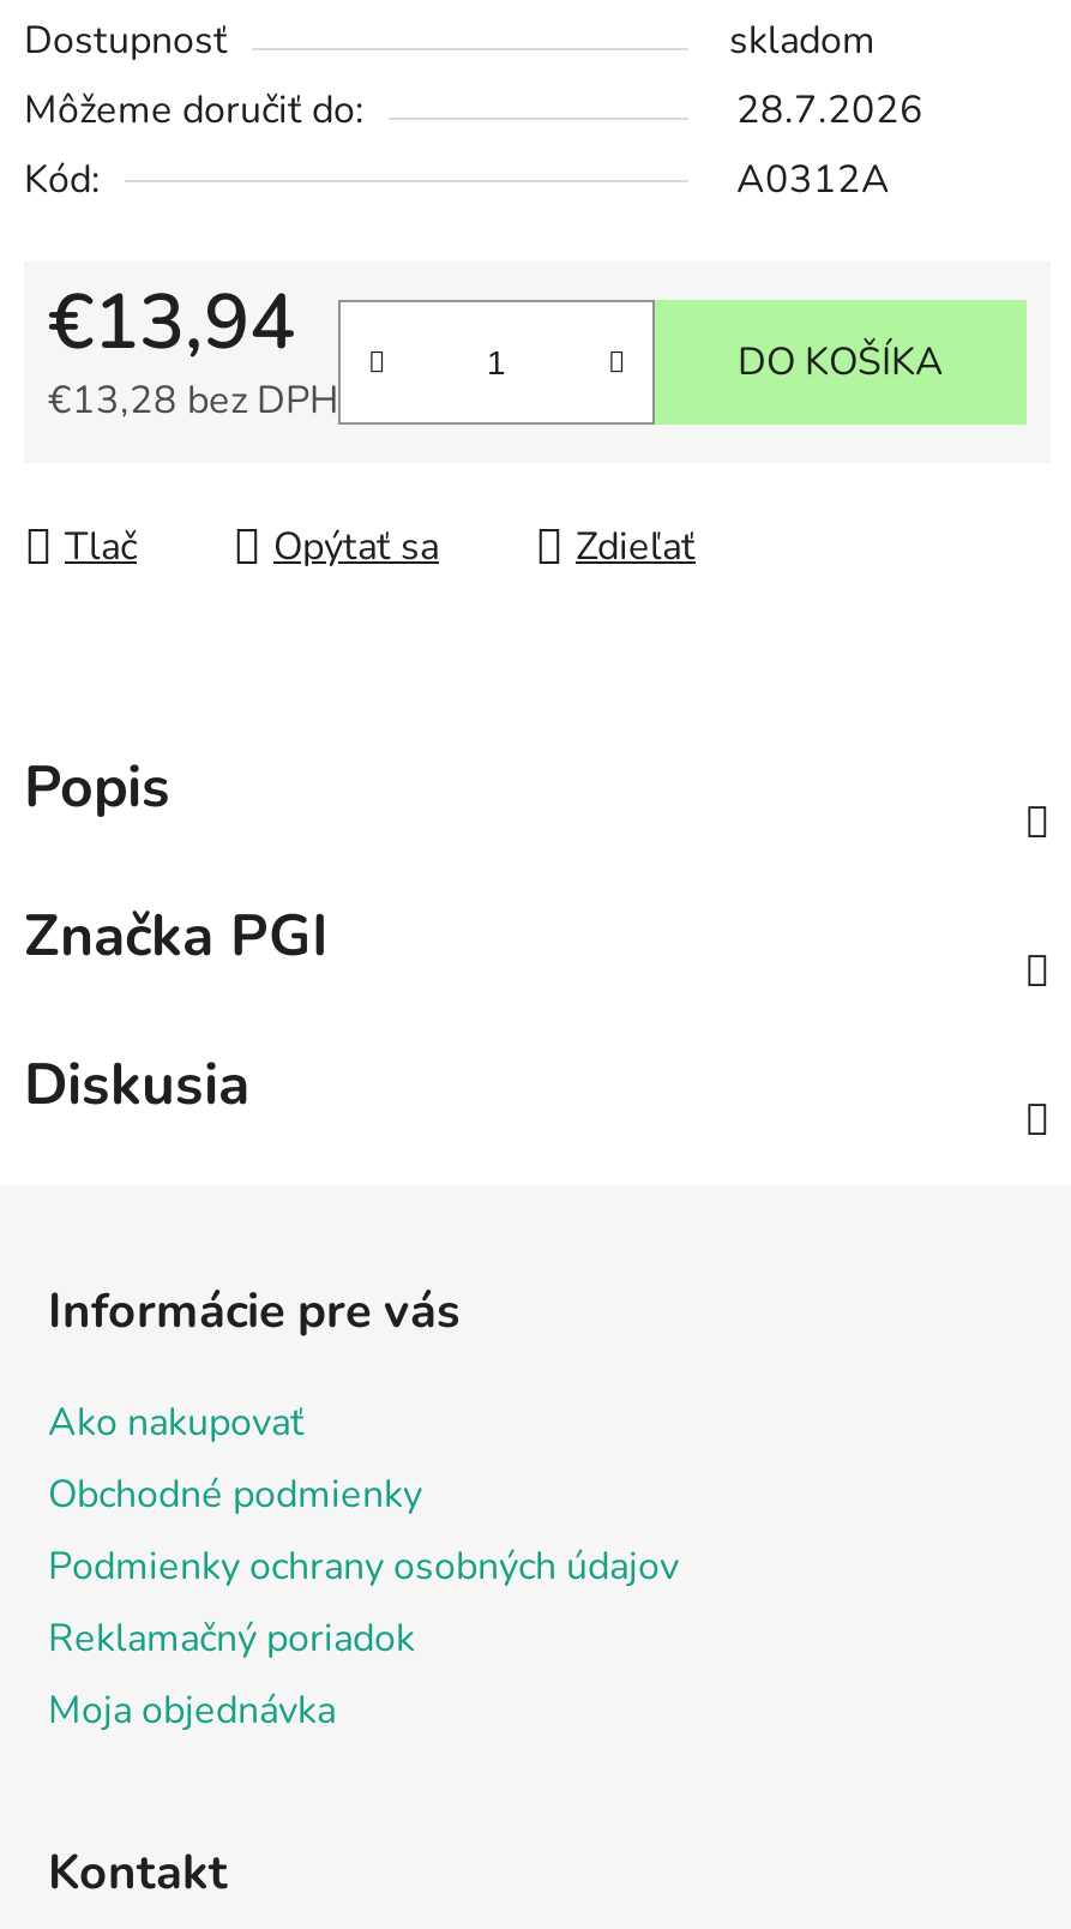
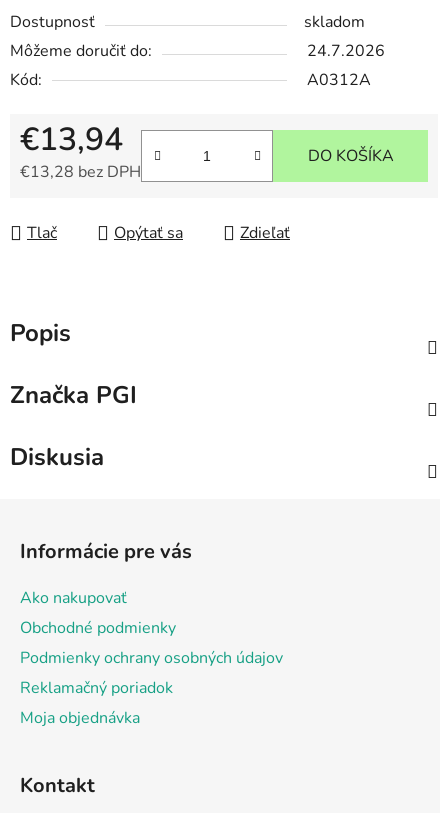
[736,84,923,137] 28.7.2026 -> [307,40,385,62] 24.7.2026

